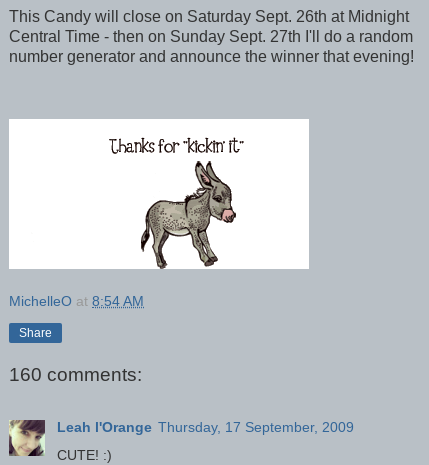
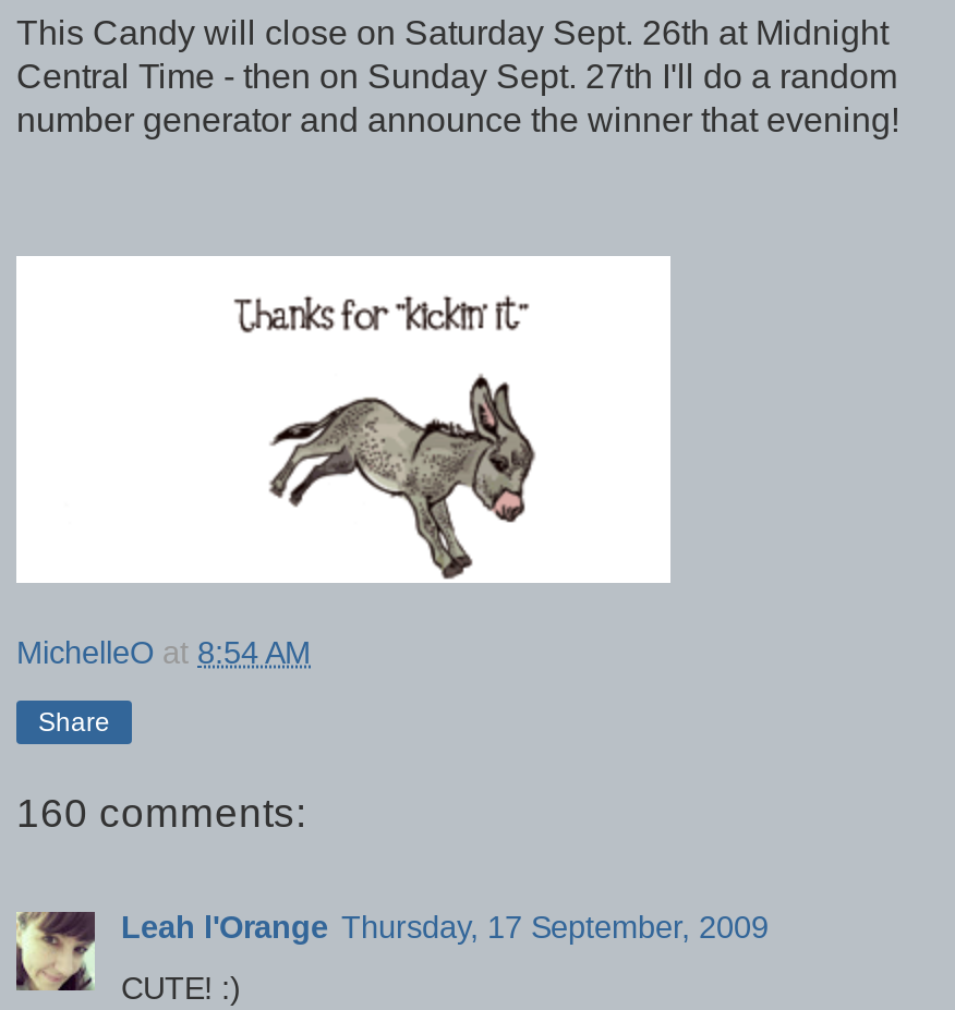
[125,160,247,270] [image] -> [267,348,537,585] [image]

